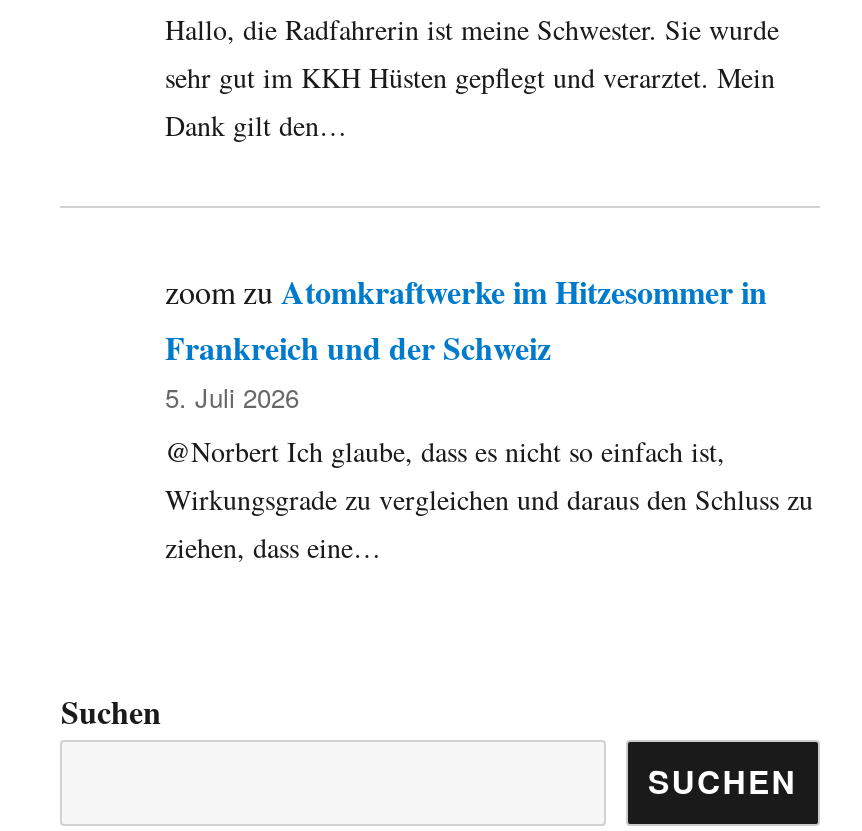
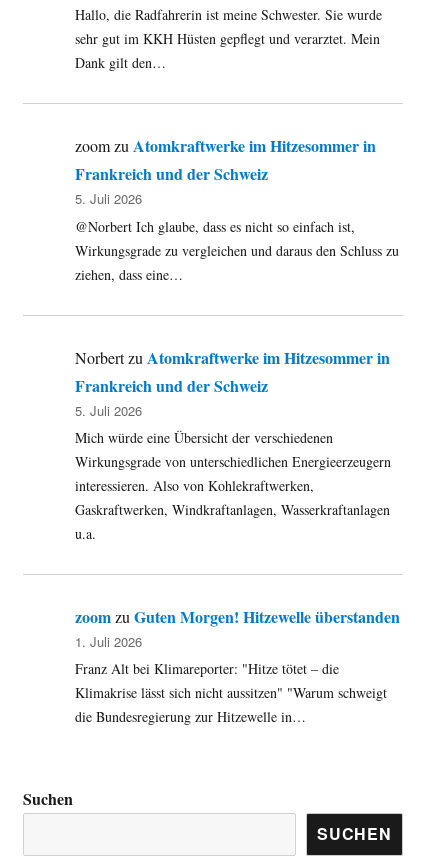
none -> [75,345,391,542] Norbert zu Atomkraftwerke im Hitzesommer in | Frankreich und der Schweiz | 5. Juli 2026 | Mich würde eine Übersicht der verschiedenen | Wirkungsgrade von unterschiedlichen Energieerzeugern | interessieren. Also von Kohlekraftwerken, | Gaskraftwerken, Windkraftanlagen, Wasserkraftanlagen | u.a.
none -> [75,604,400,726] zoom zu Guten Morgen! Hitzewelle überstanden | 1. Juli 2026 | Franz Alt bei Klimareporter: "Hitze tötet – die | Klimakrise lässt sich nicht aussitzen" "Warum schweigt | die Bundesregierung zur Hitzewelle in…

